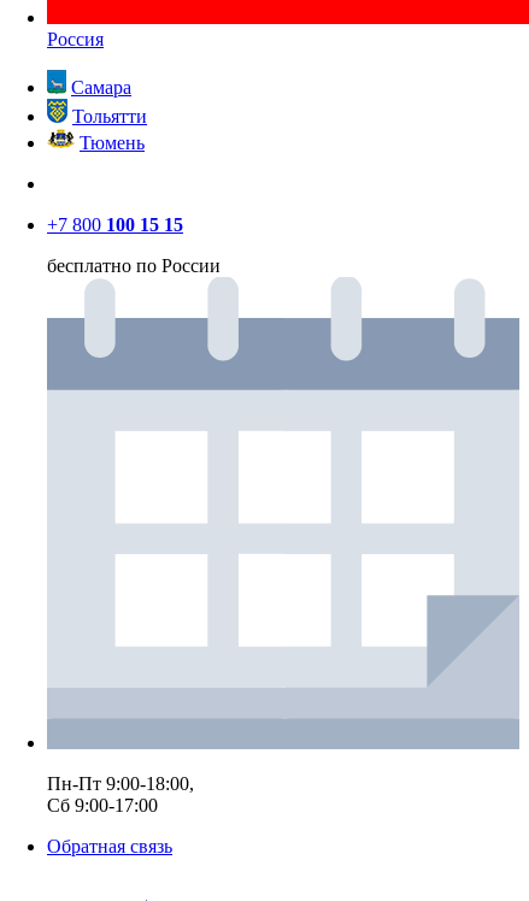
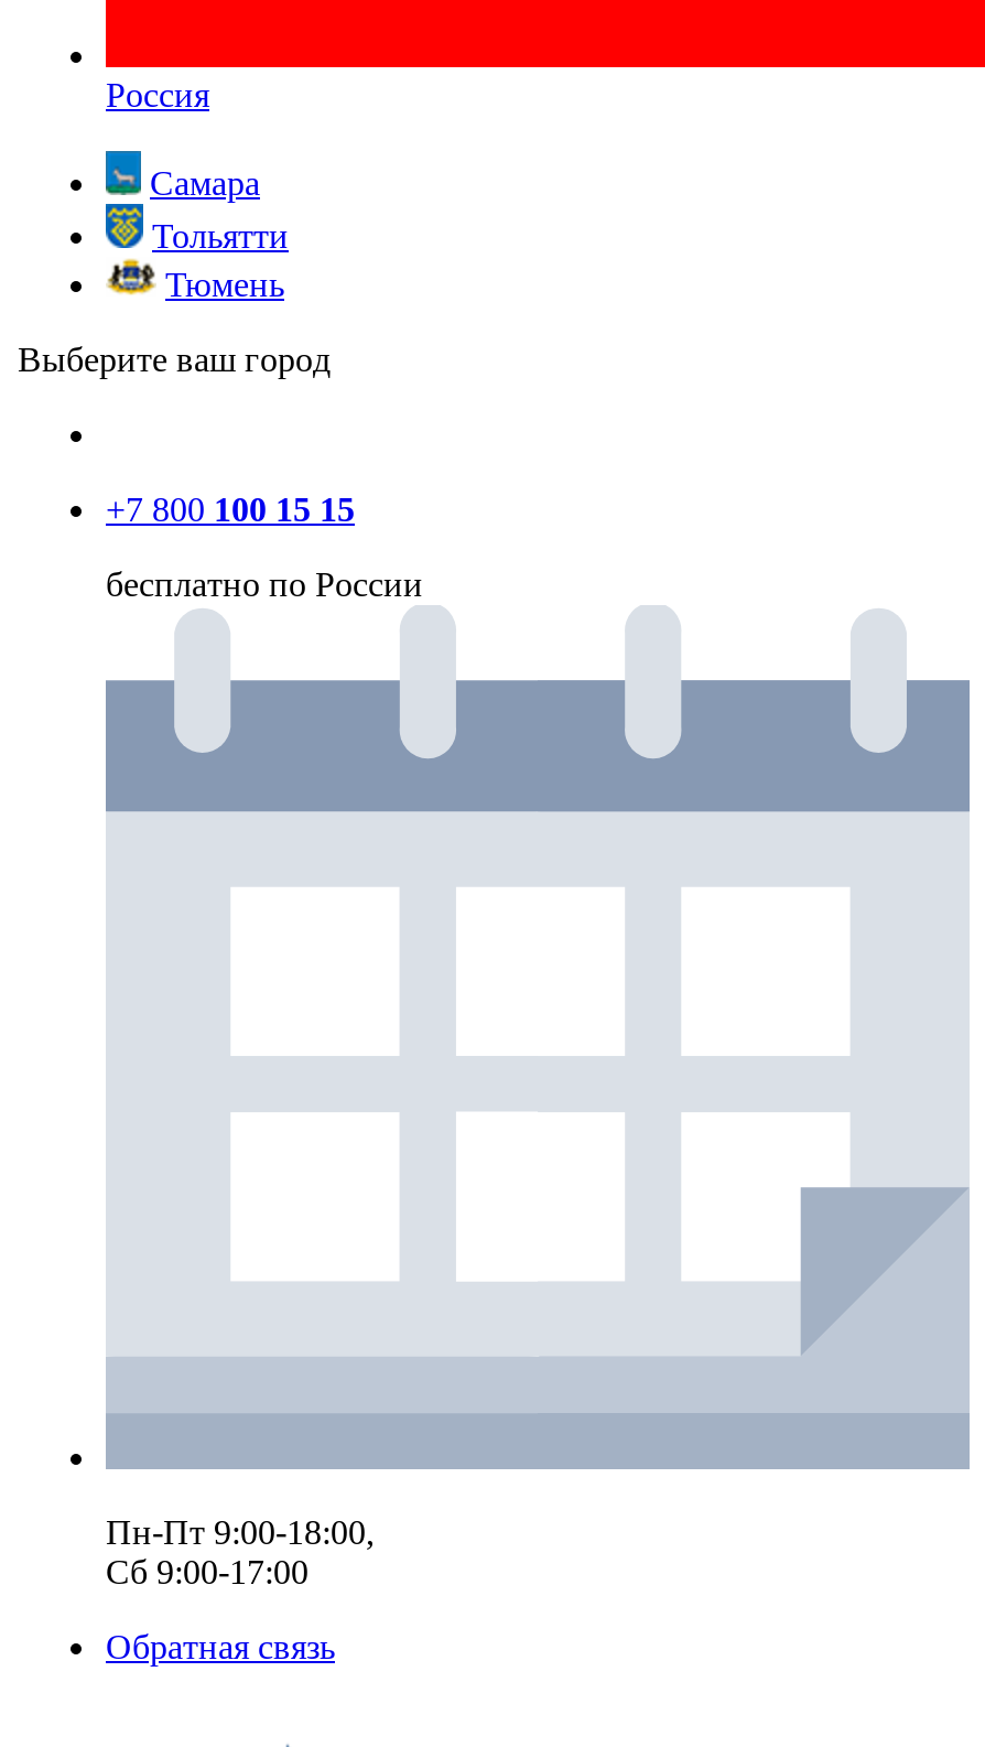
none -> [18,341,331,378] Выберите ваш город

